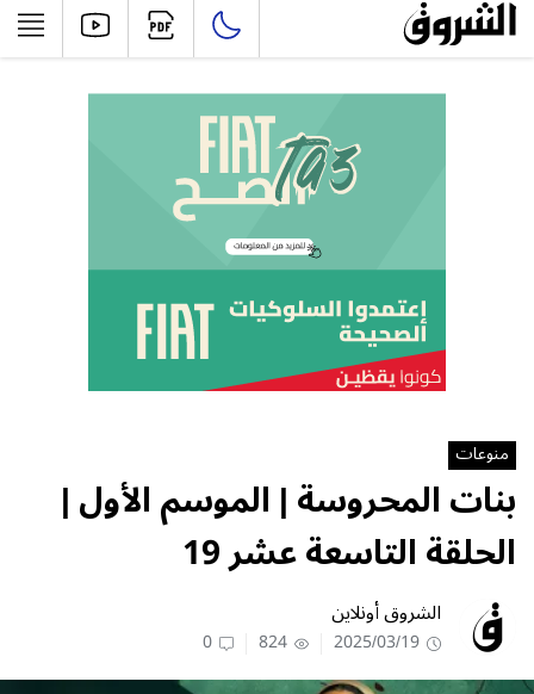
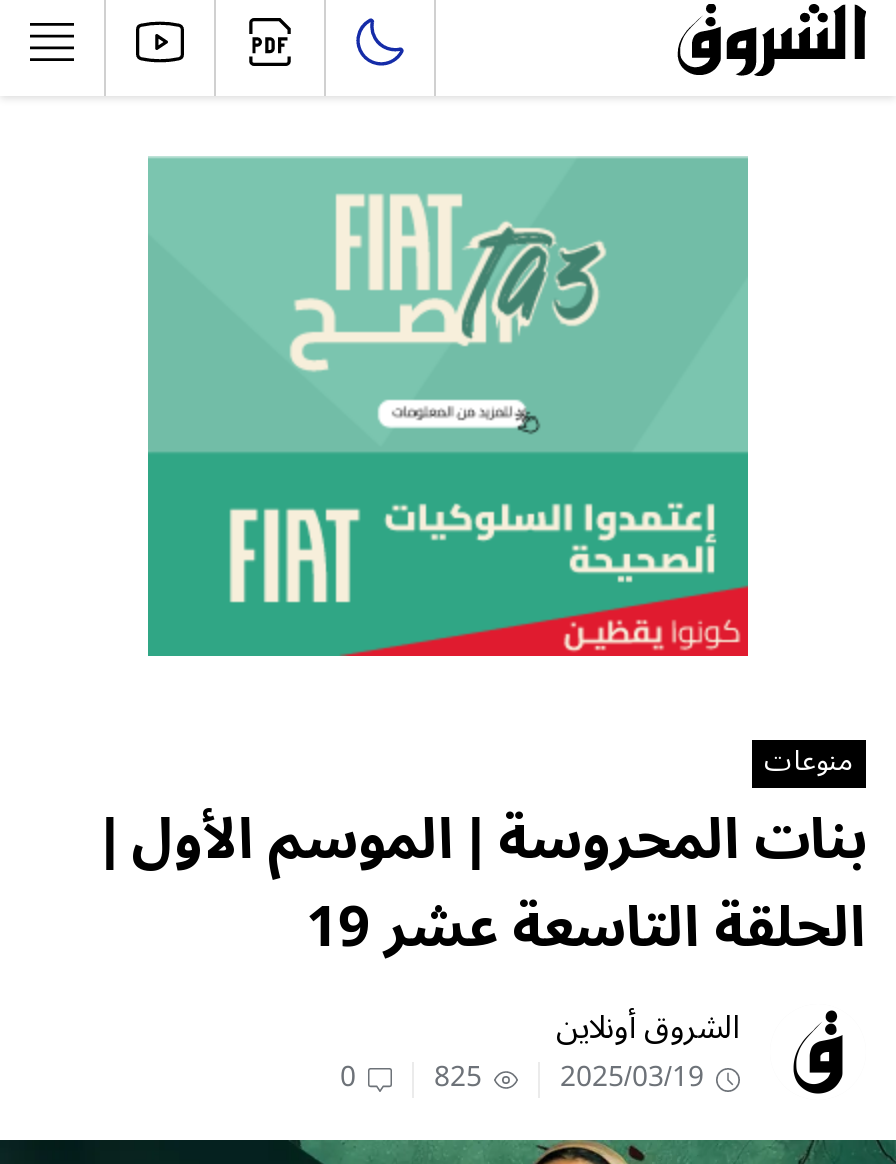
[203,625,420,659] 0 824 2025/03/19 -> [340,1048,704,1106] 0 825 2025/03/19

